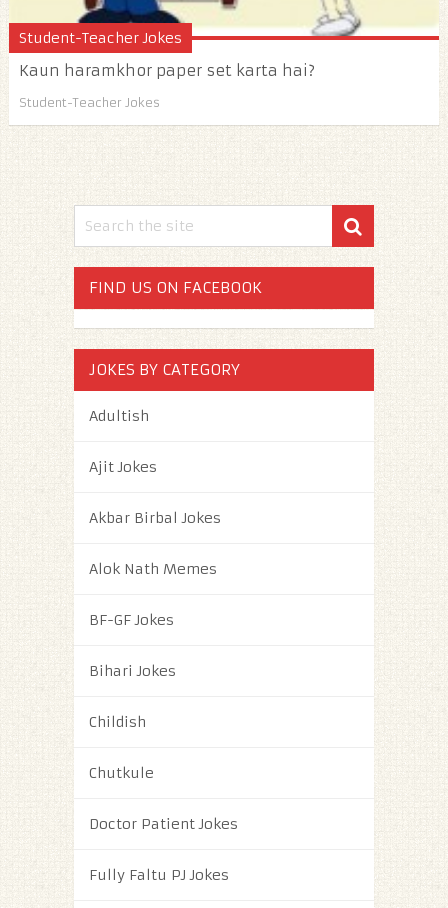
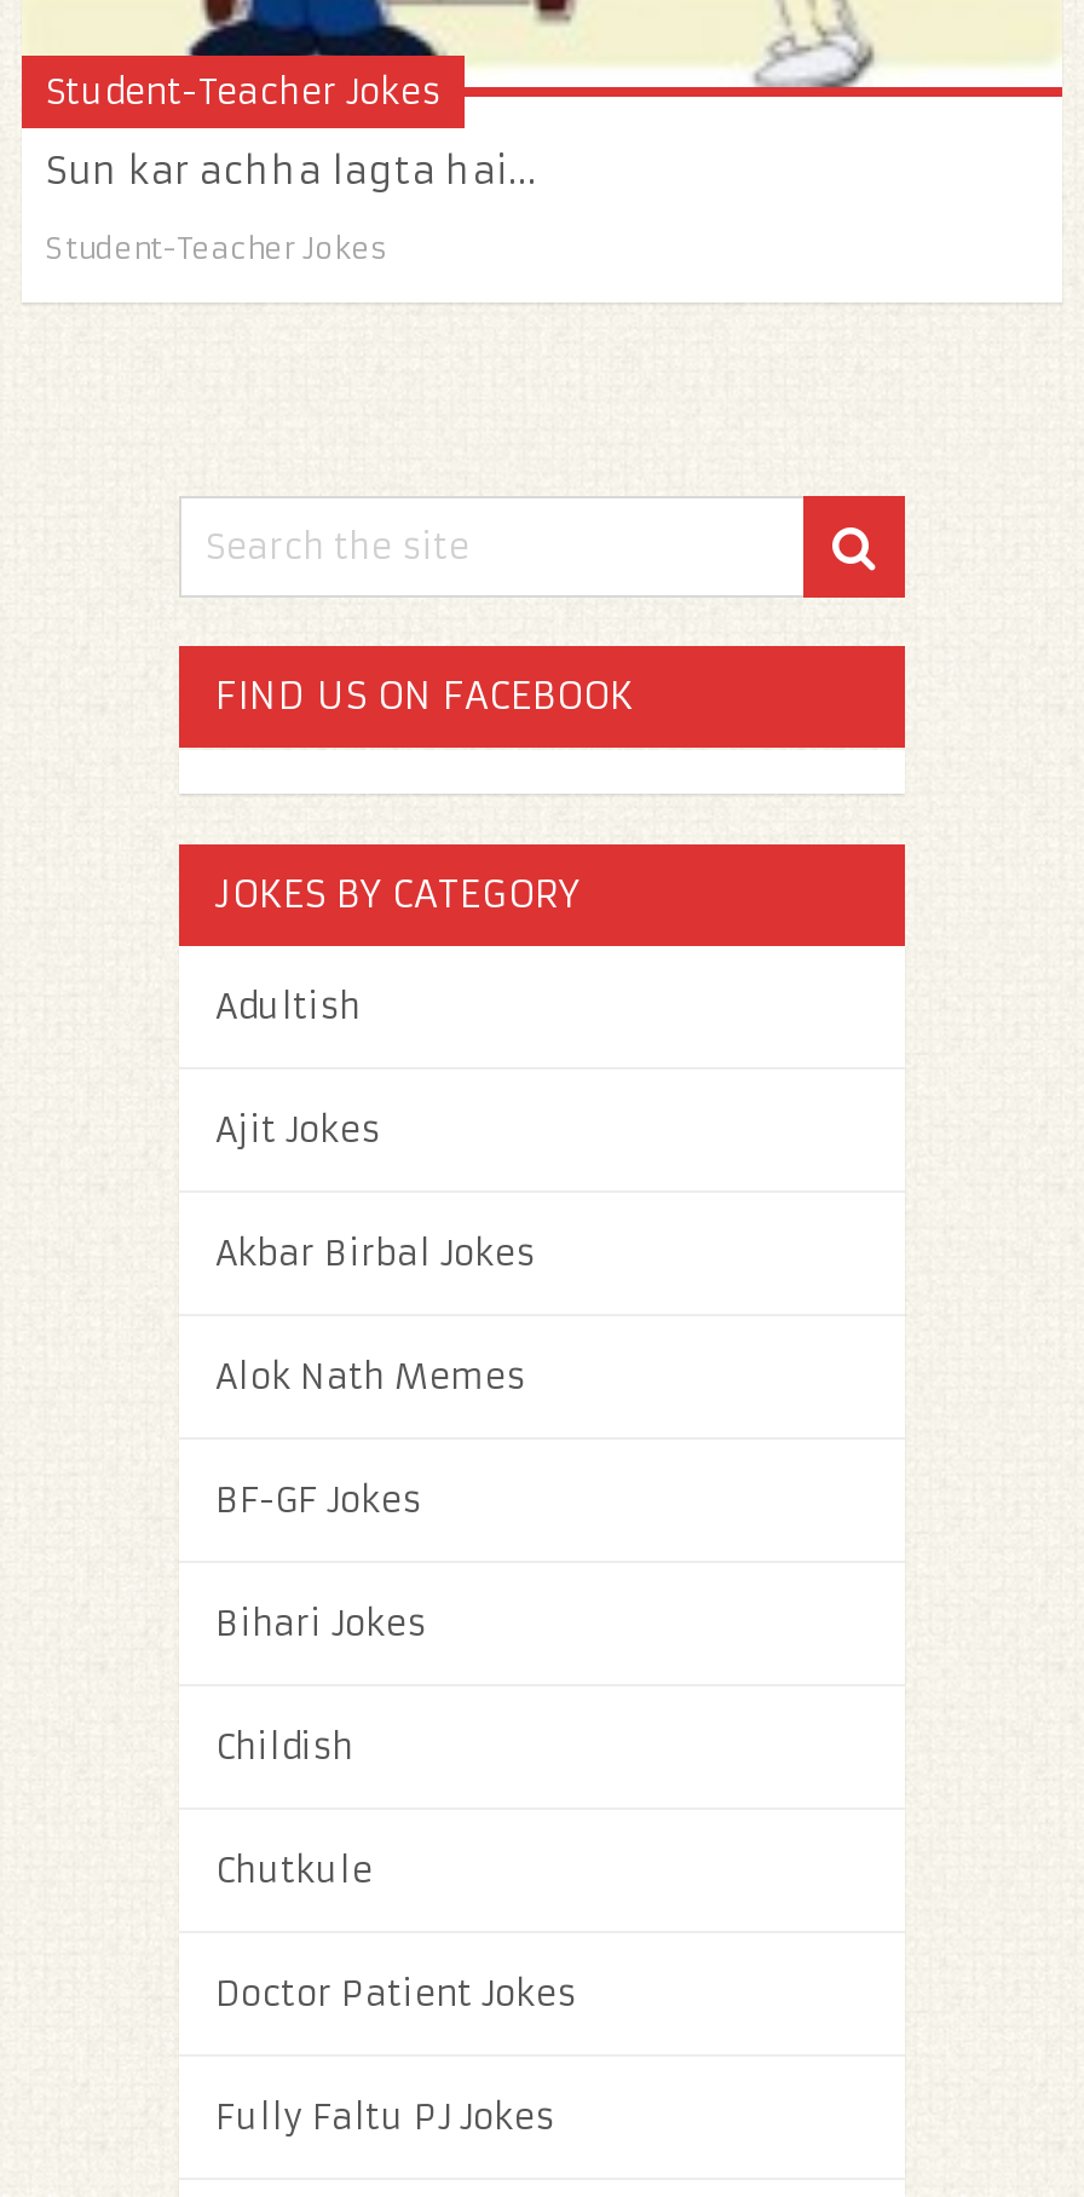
[19,61,315,80] Kaun haramkhor paper set karta hai? -> [46,147,537,193] Sun kar achha lagta hai…

